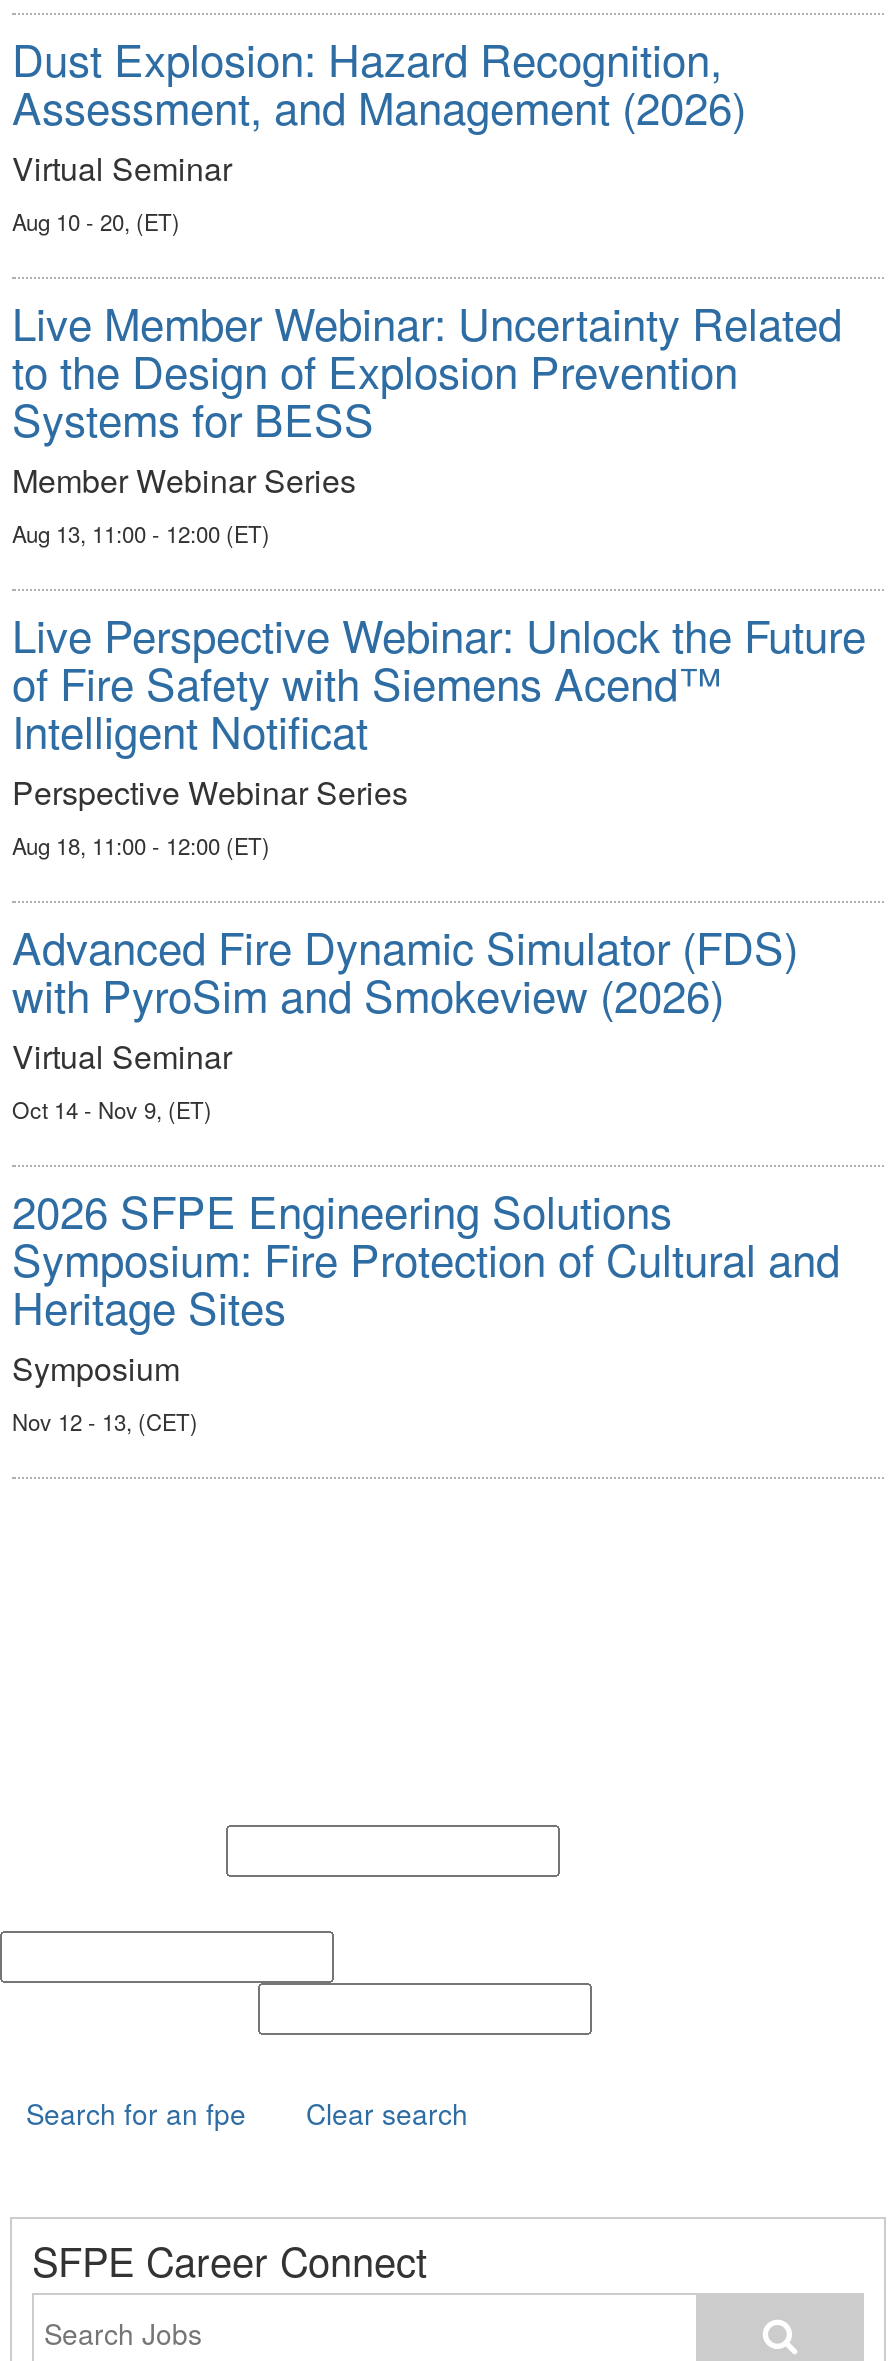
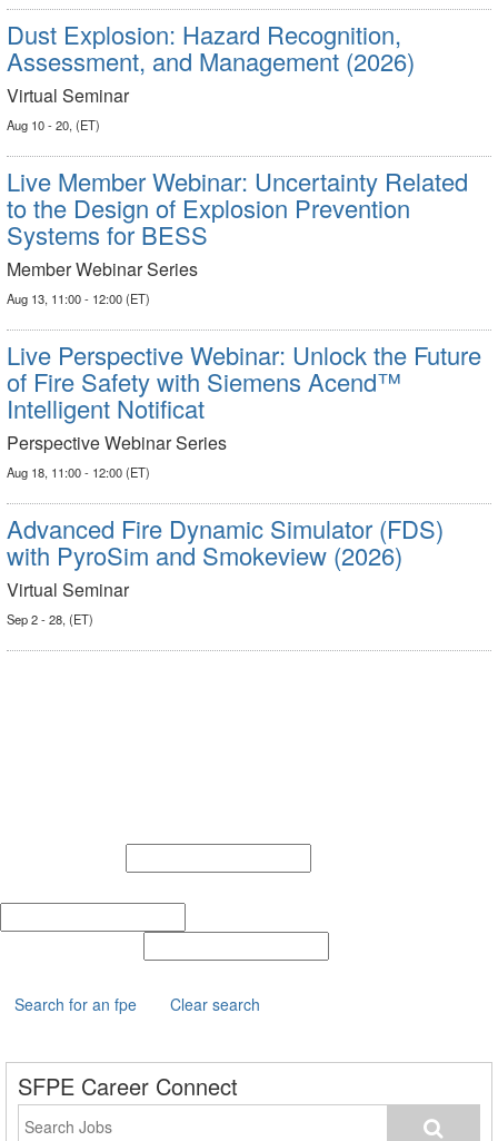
[12,1092,840,1436] Oct 14 - Nov 9, (ET) | 2026 SFPE Engineering Solutions | Symposium: Fire Protection of Cultural and | Heritage Sites | Symposium | Nov 12 - 13, (CET) -> [7,610,93,627] Sep 2 - 28, (ET)

